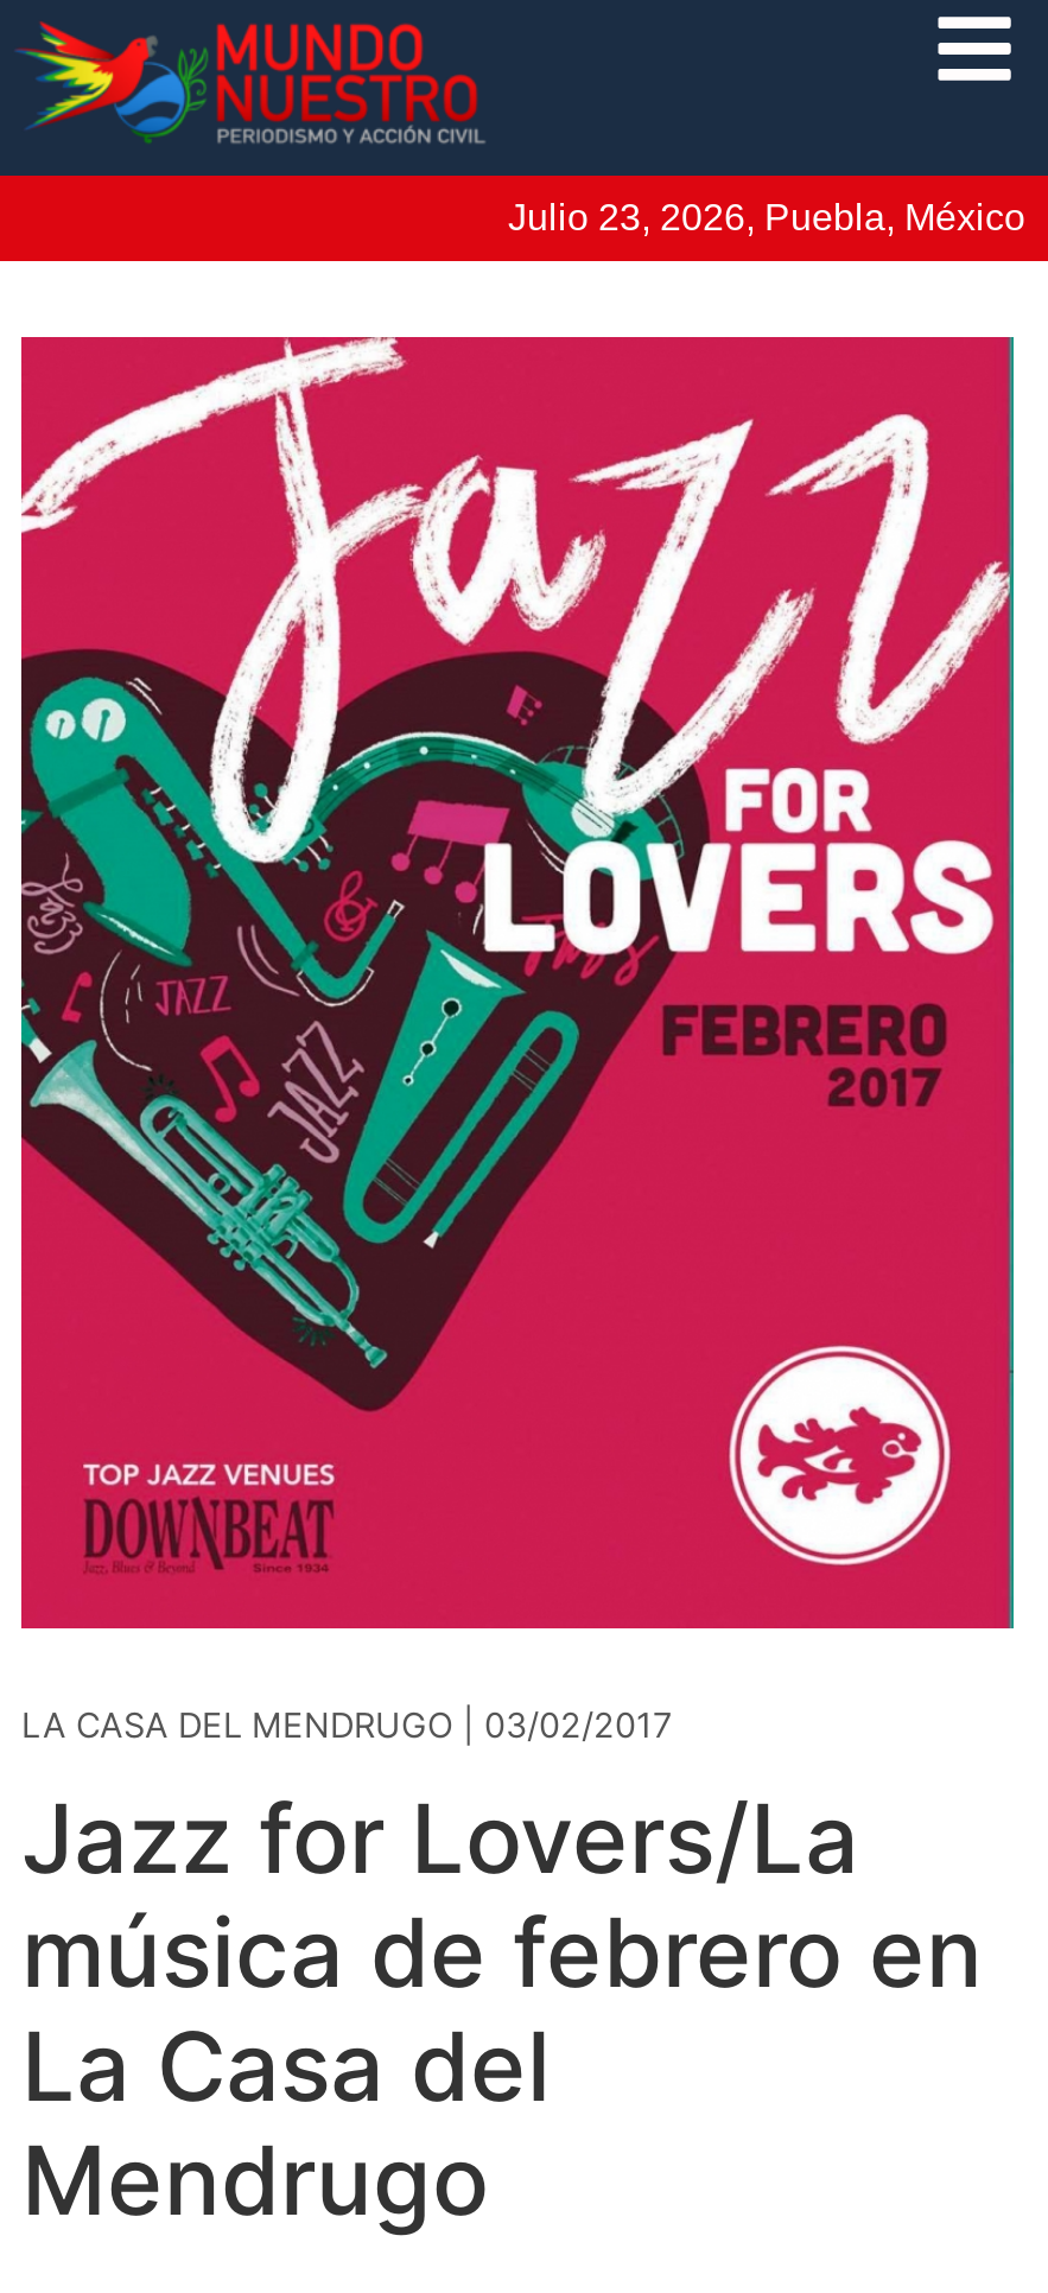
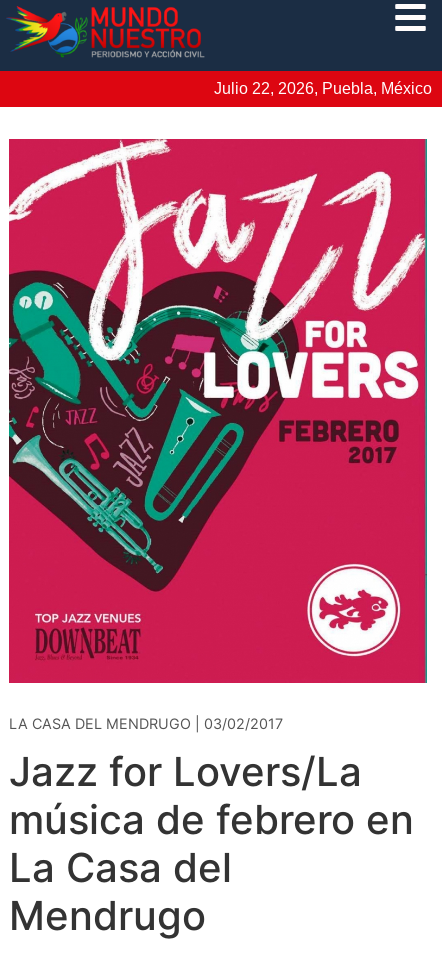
[508,197,1025,238] Julio 23, 2026, Puebla, México -> [214,80,432,97] Julio 22, 2026, Puebla, México

